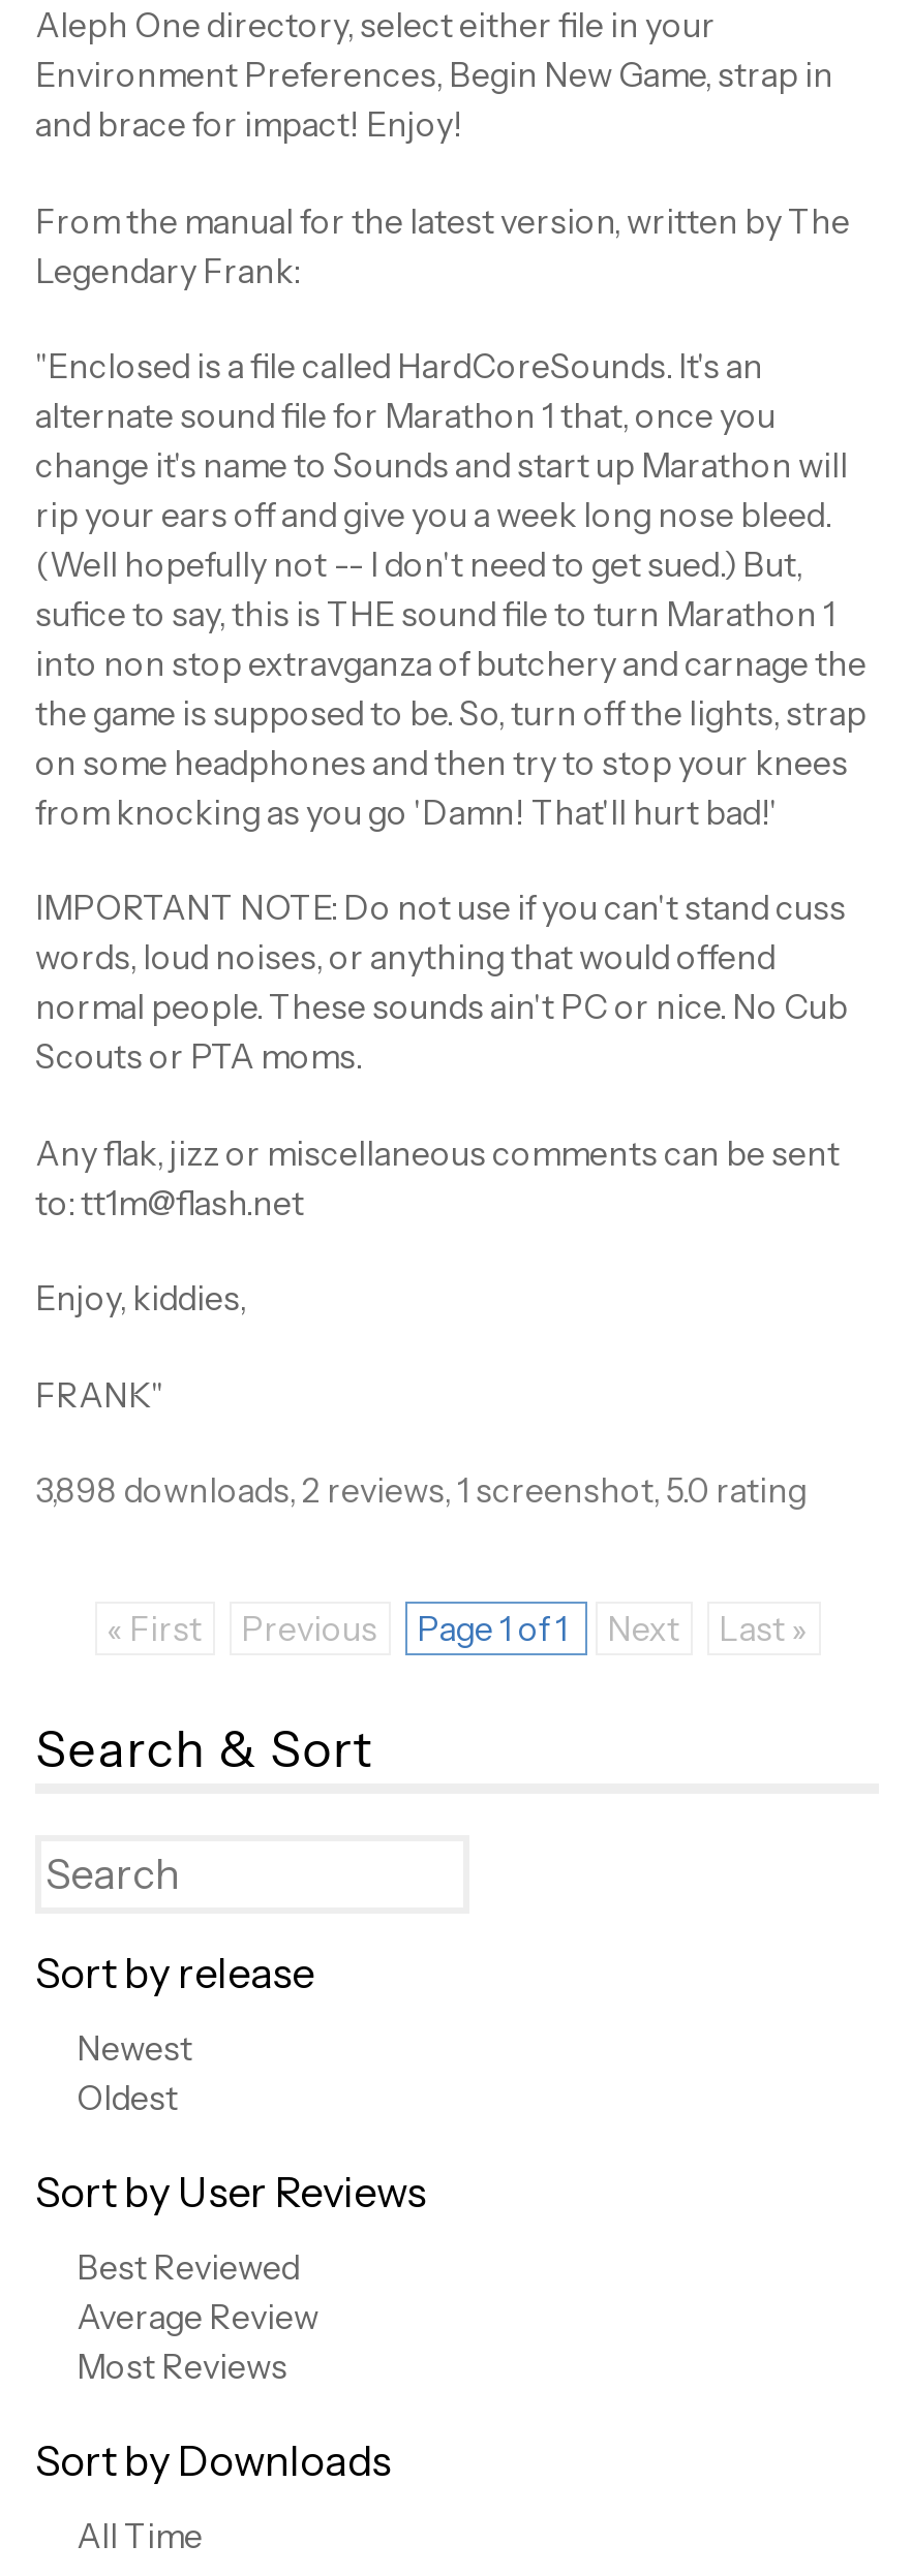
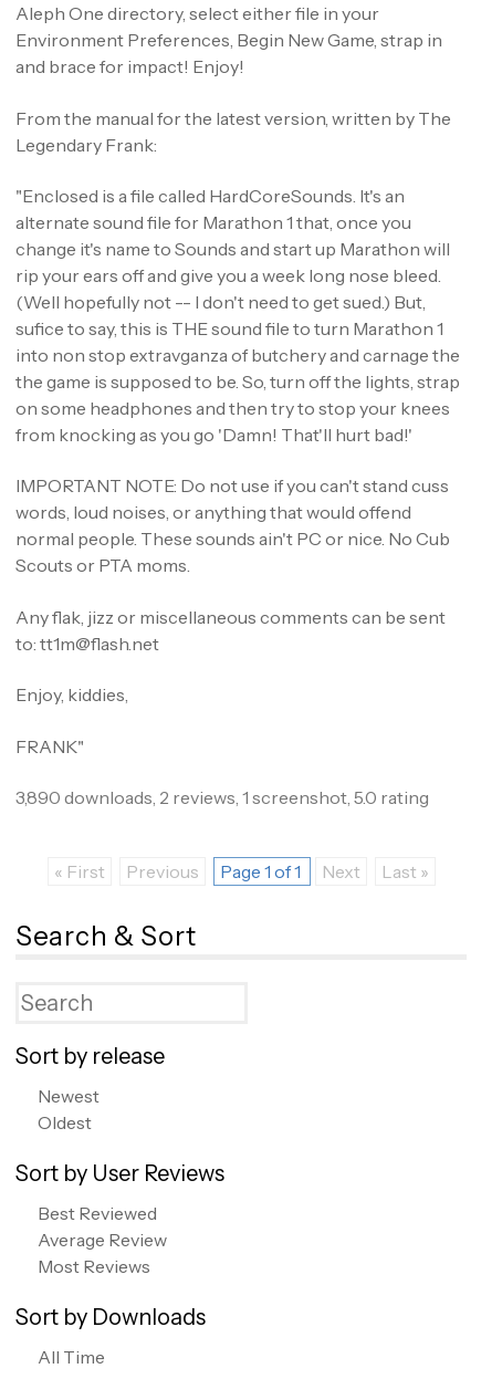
[35,1469,807,1510] 3,898 downloads, 2 reviews, 1 screenshot, 5.0 rating -> [15,786,429,808] 3,890 downloads, 2 reviews, 1 screenshot, 5.0 rating

